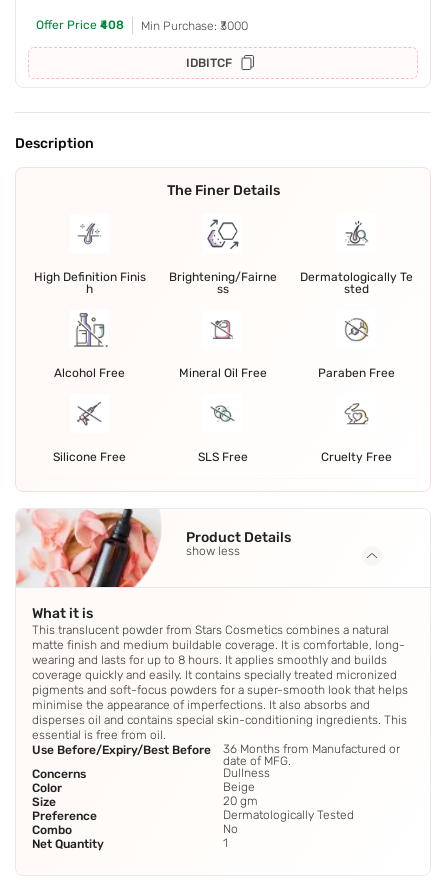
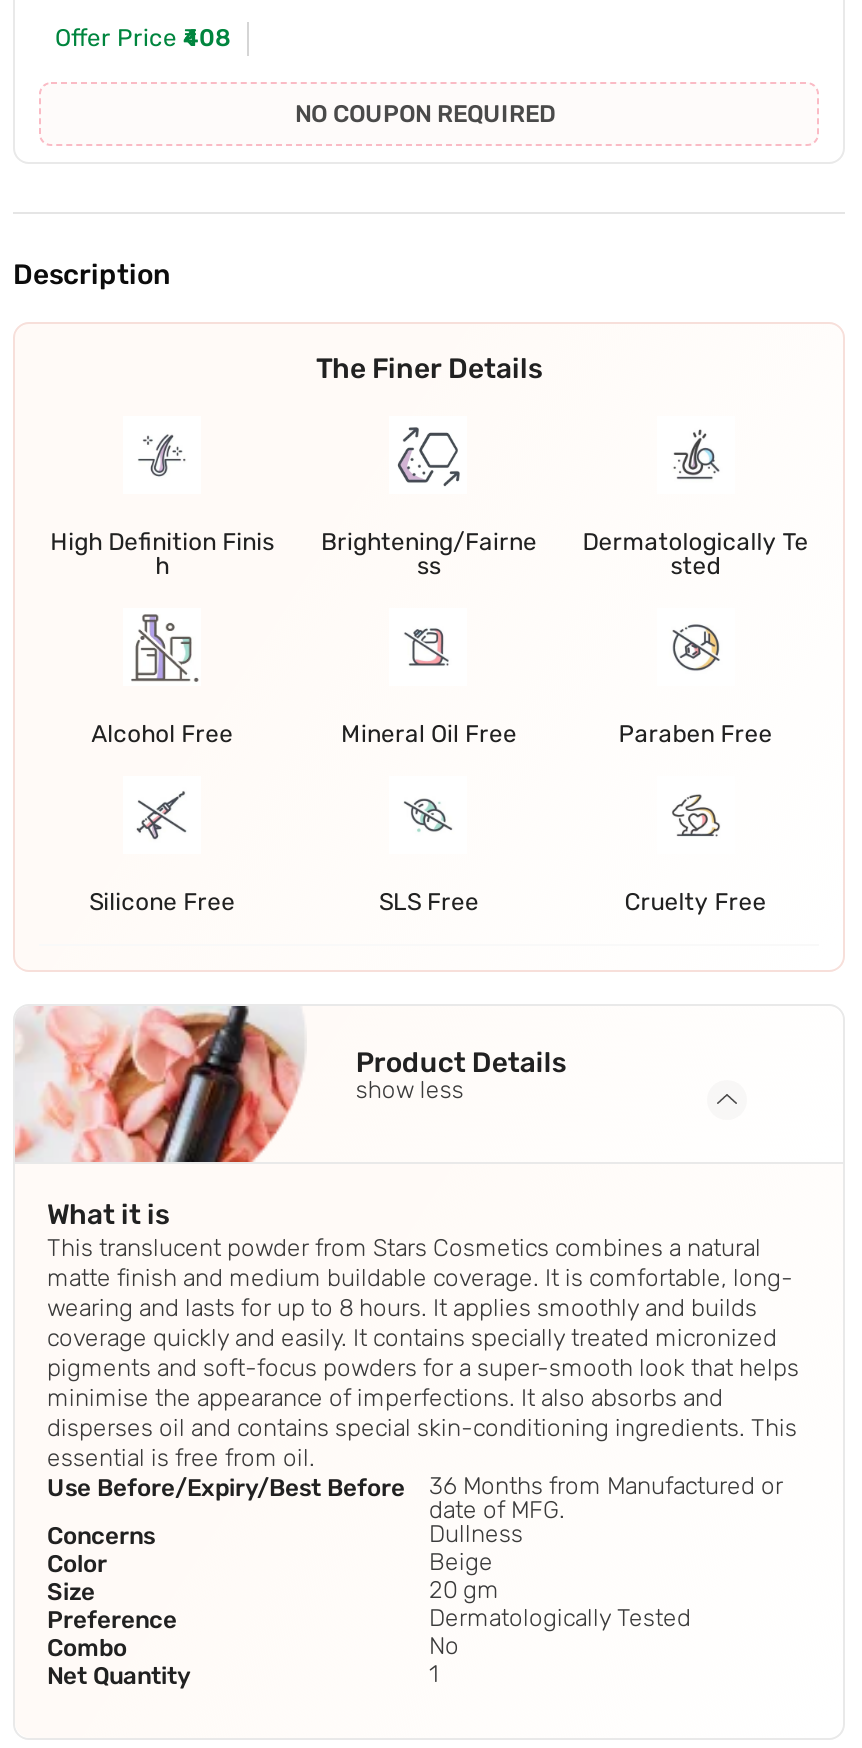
[141,19,248,70] Min Purchase: ₹3000 | IDBITCF -> [295,101,555,129] NO COUPON REQUIRED

